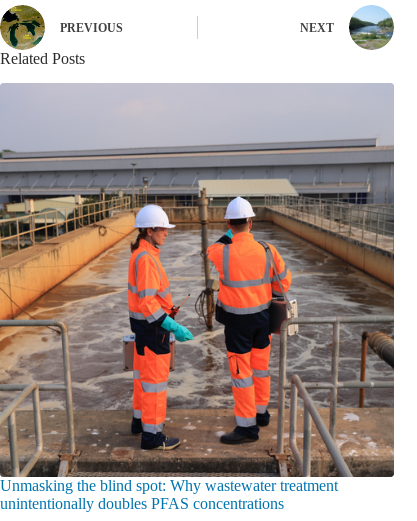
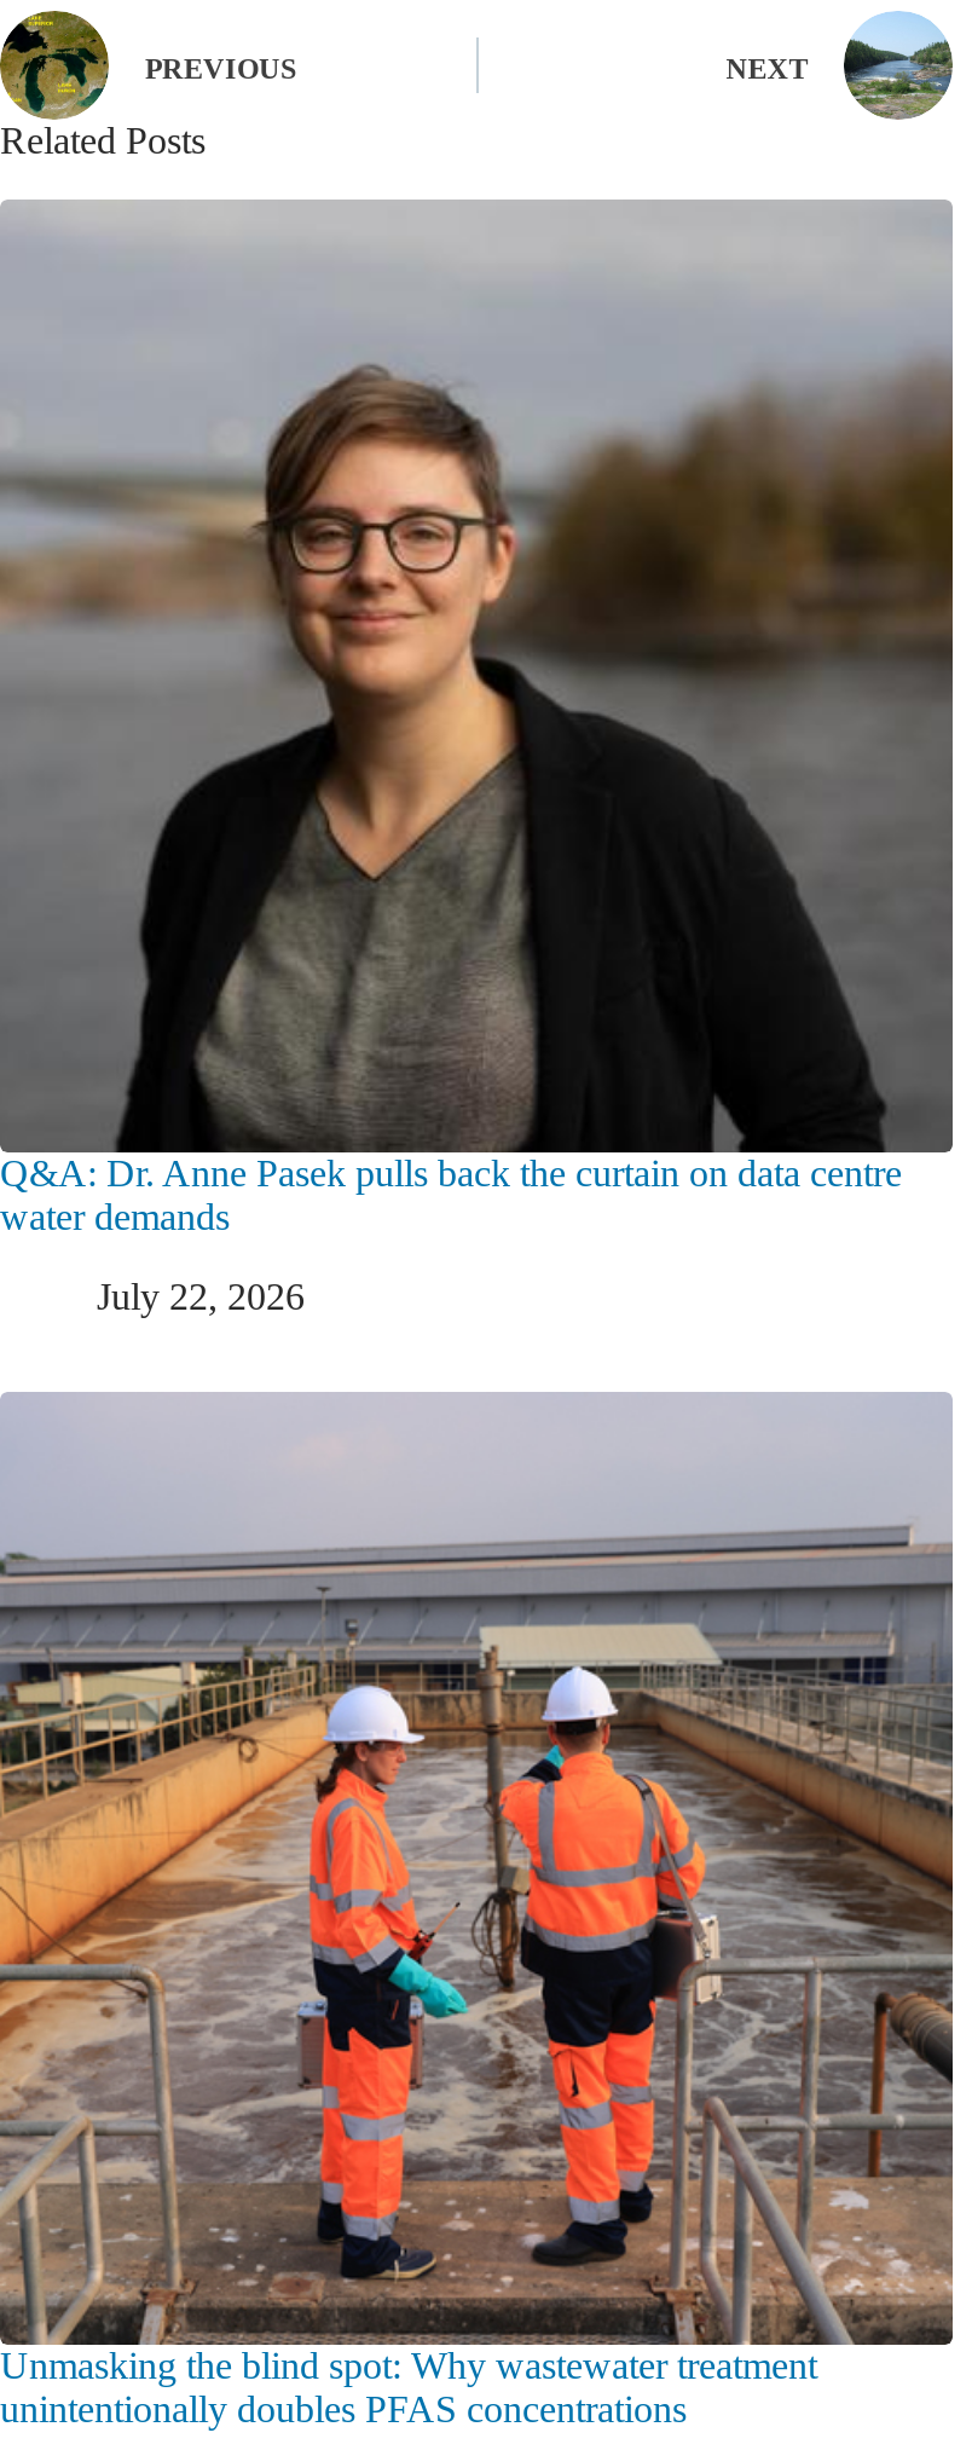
none -> [0,340,953,1316] [image] | Q&A: Dr. Anne Pasek pulls back the curtain on data centre | water demands | July 22, 2026

